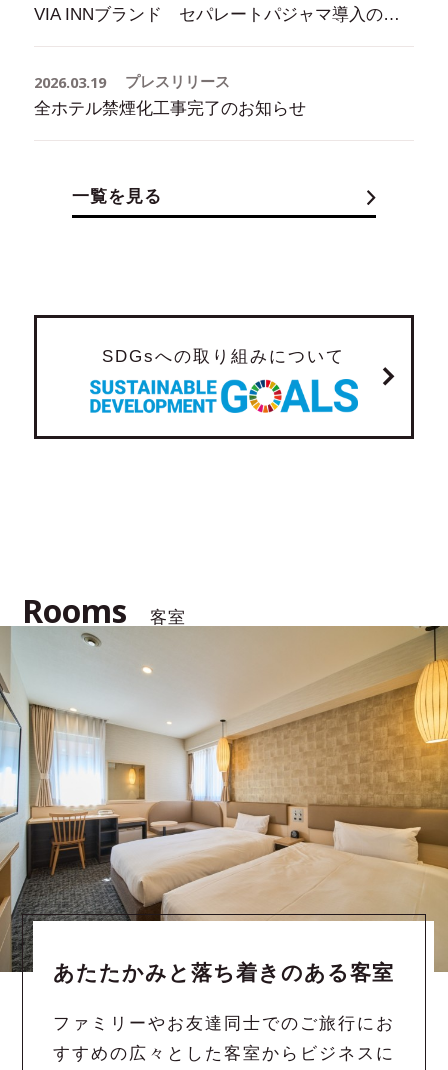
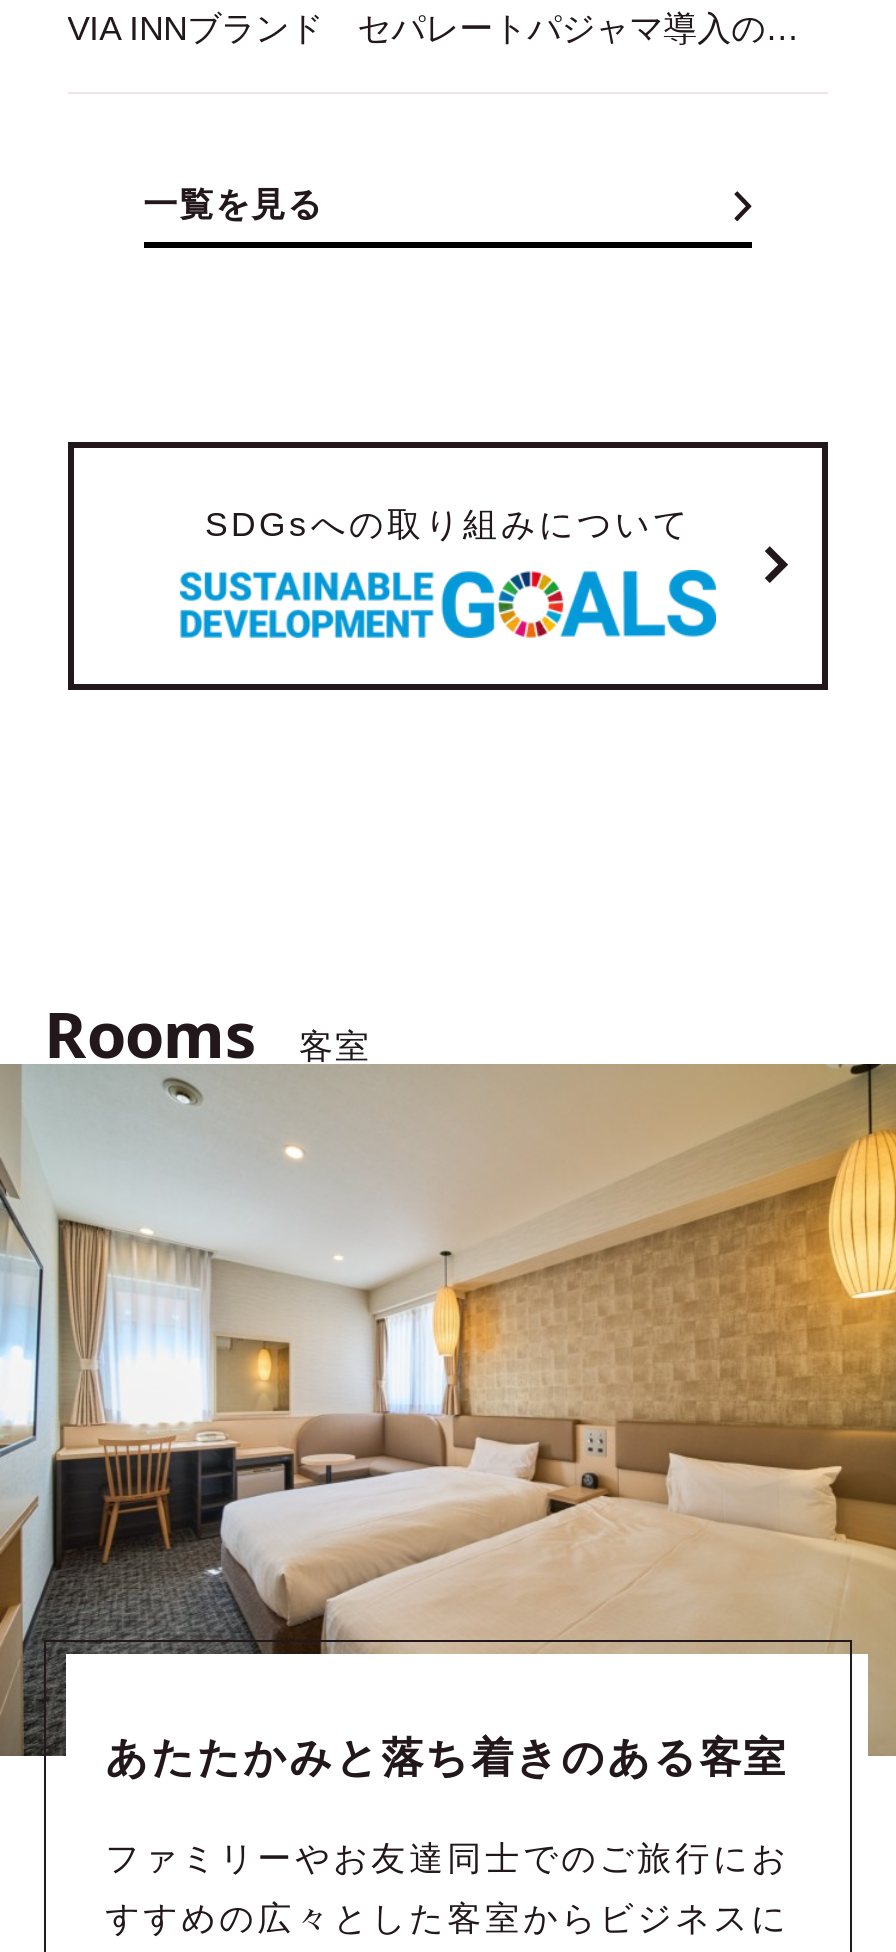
[34,72,306,118] 2026.03.19 | プレスリリース | 全ホテル禁煙化工事完了のお知らせ -> none

